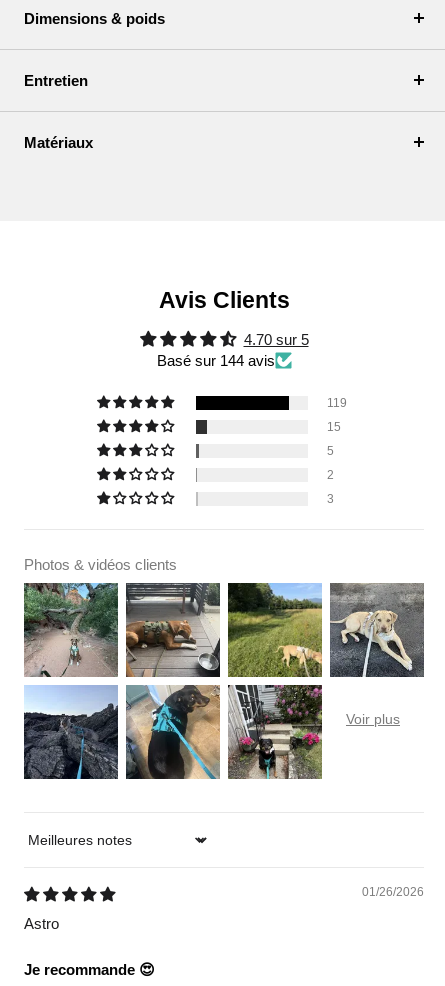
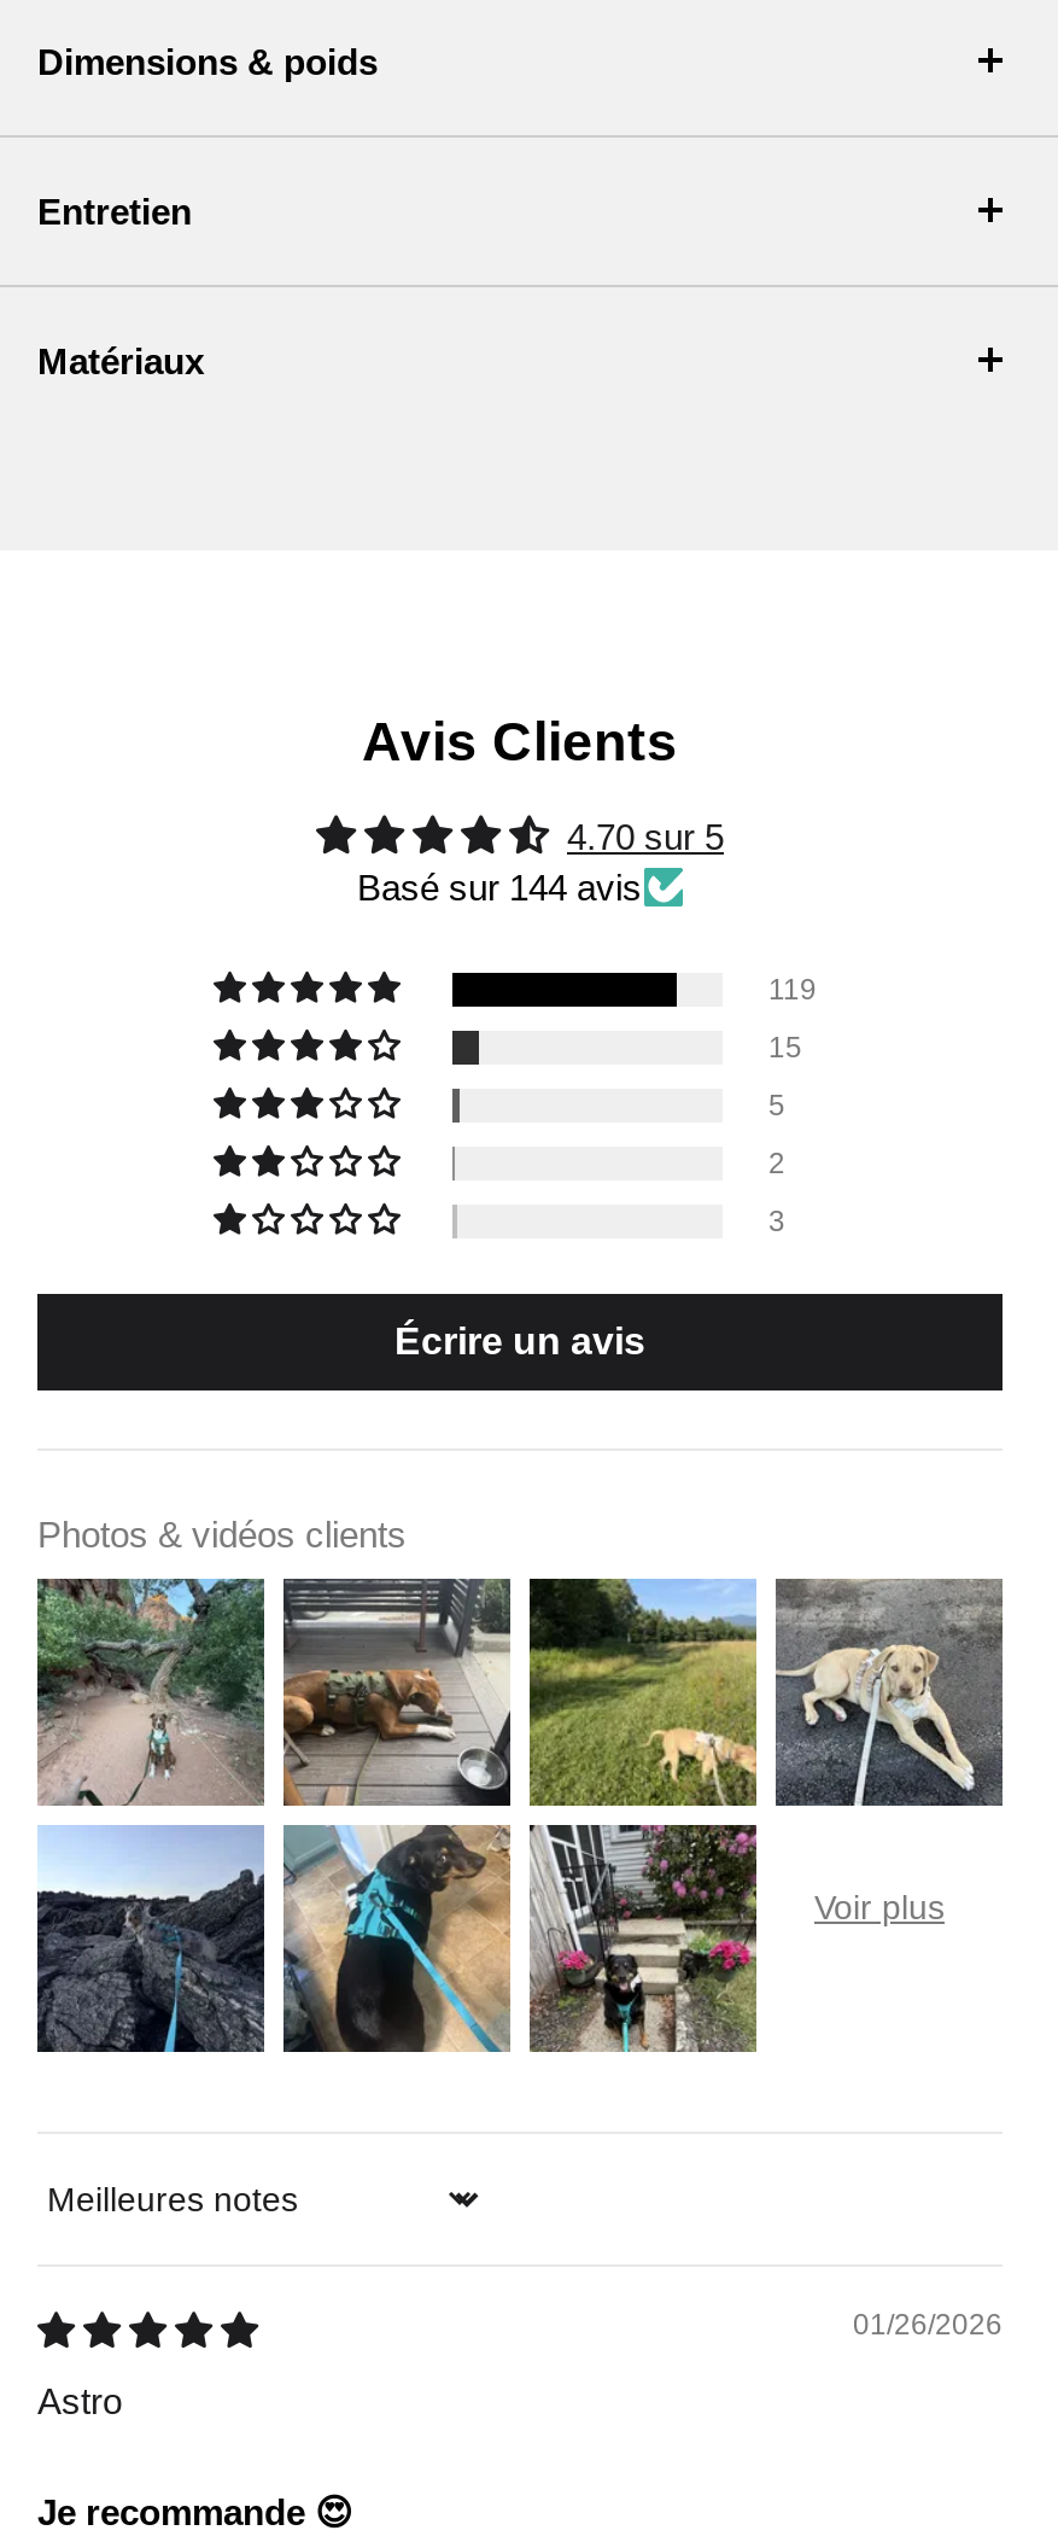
none -> [394,1320,645,1361] Écrire un avis

